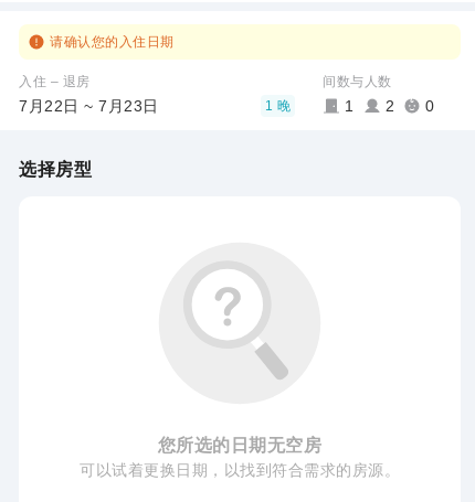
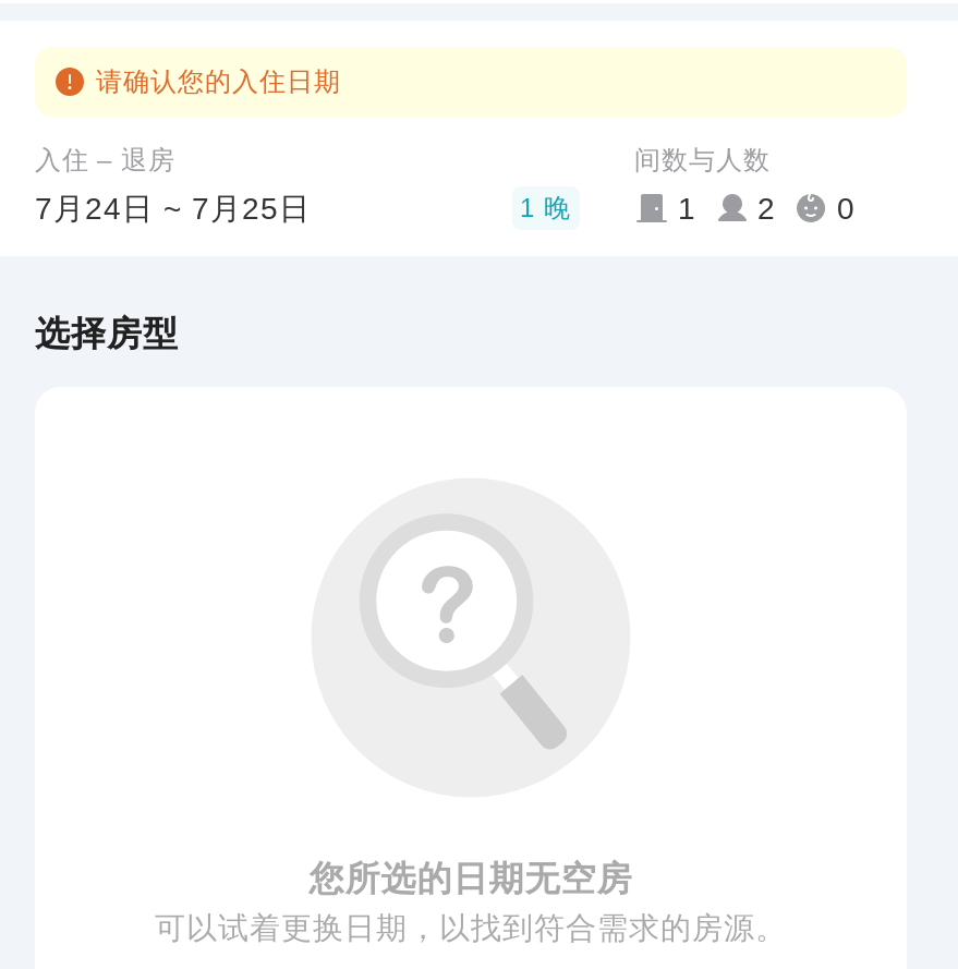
[19,97,159,115] 7月22日 ~ 7月23日 -> [35,191,311,226] 7月24日 ~ 7月25日

